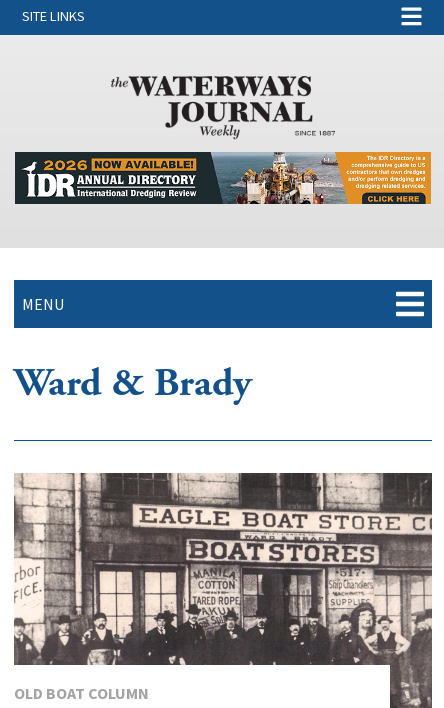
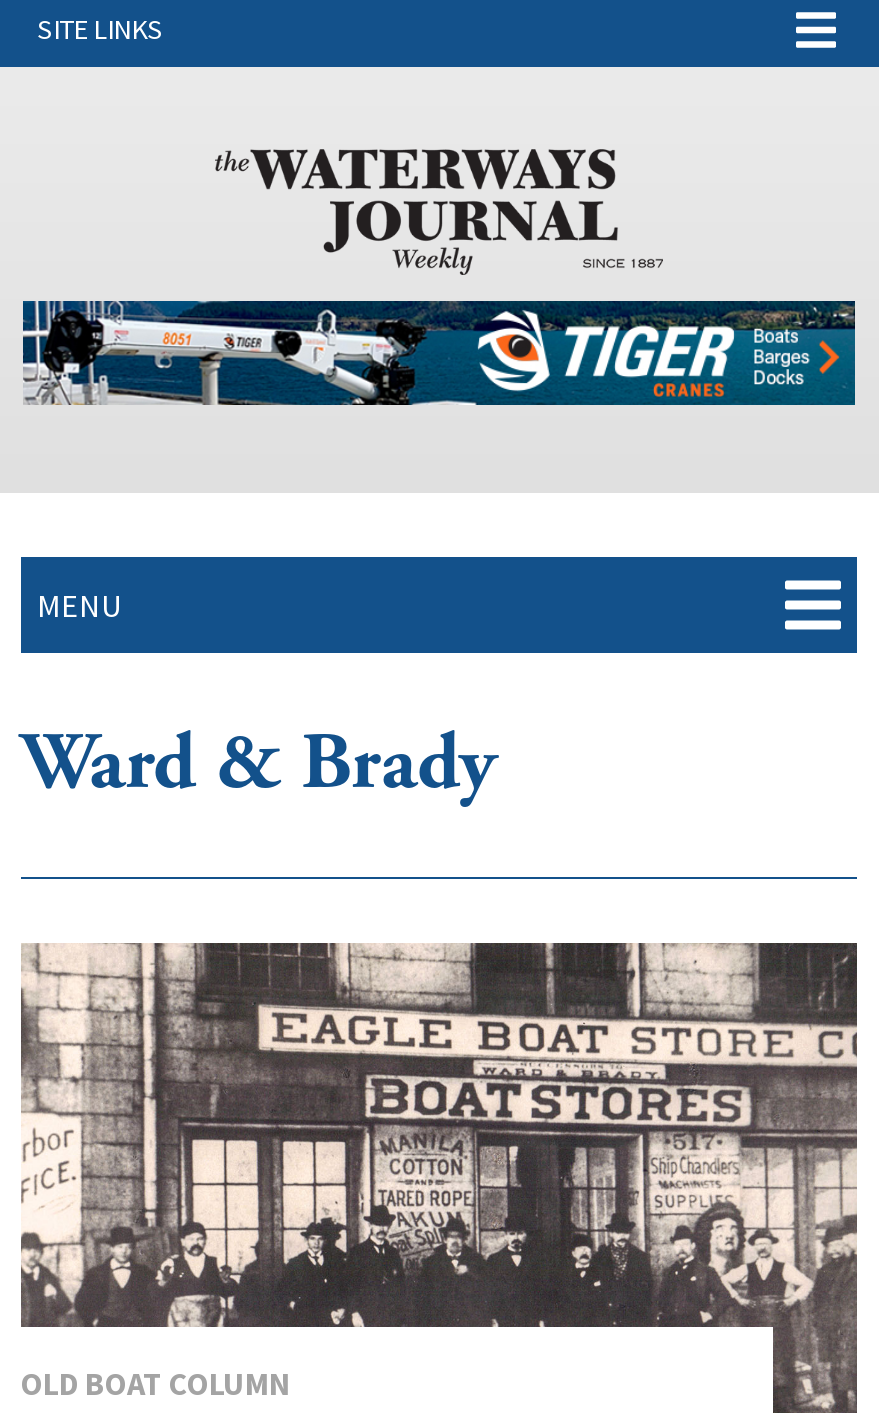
[14,151,432,205] [image] -> [23,299,857,407] [image]

